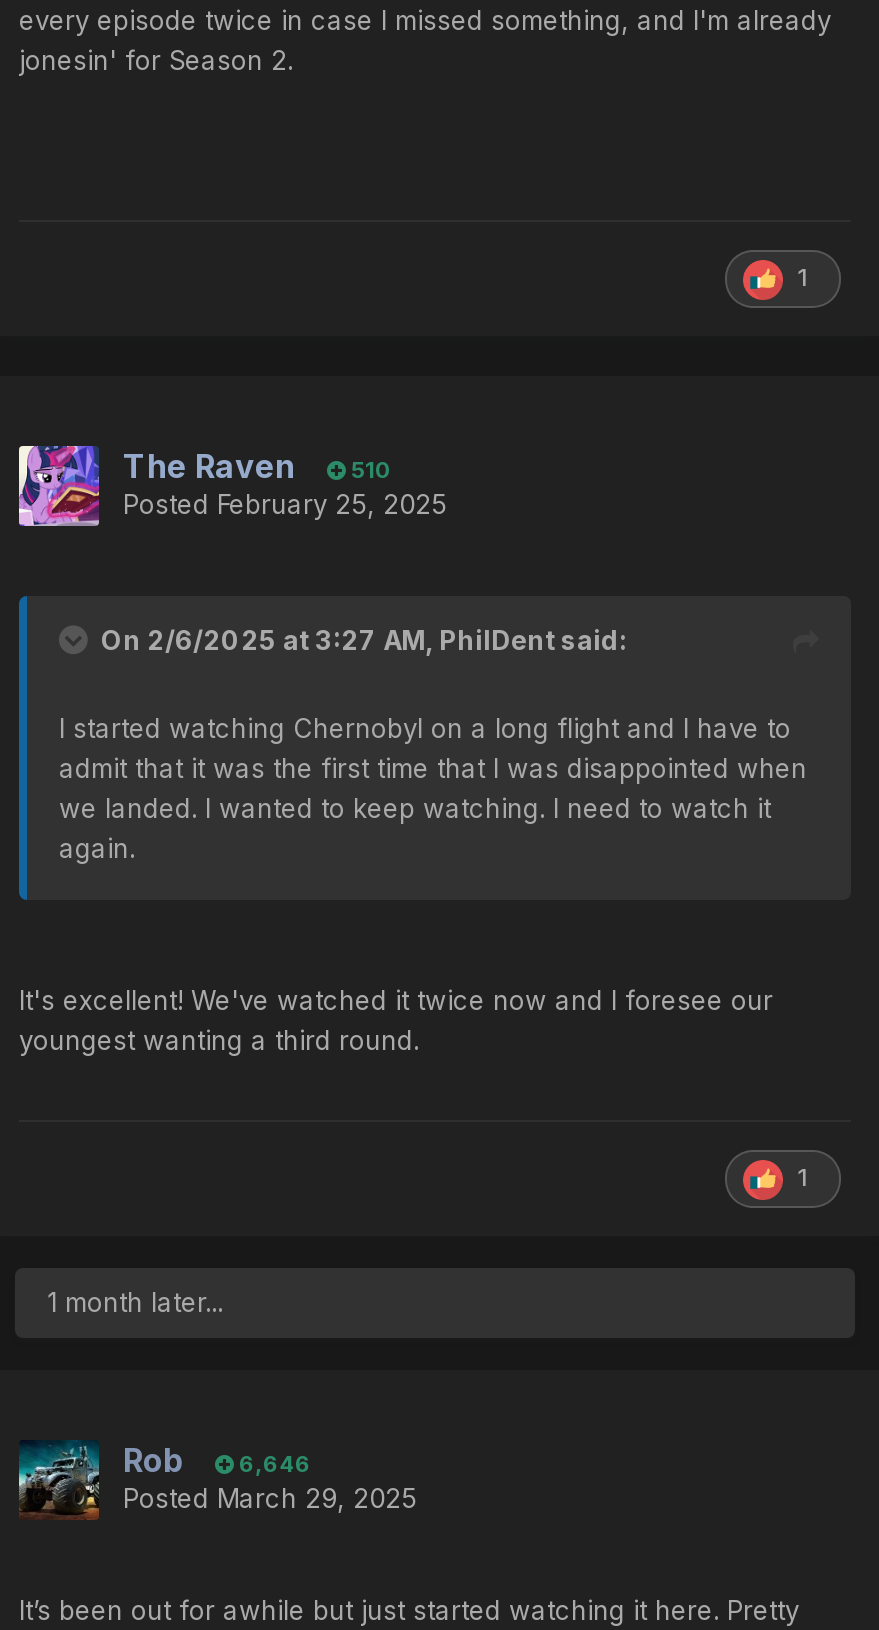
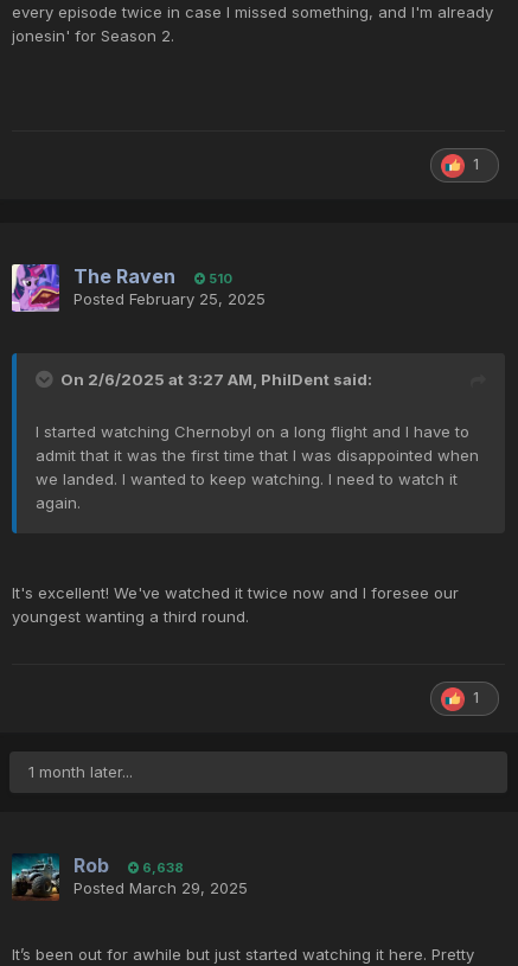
[123,1440,311,1480] Rob 6,646 -> [73,853,184,877] Rob 6,638

